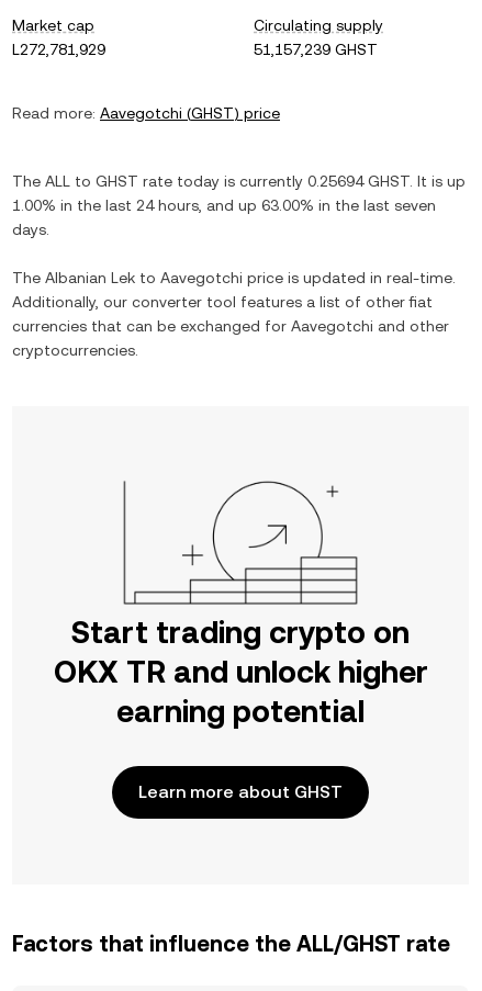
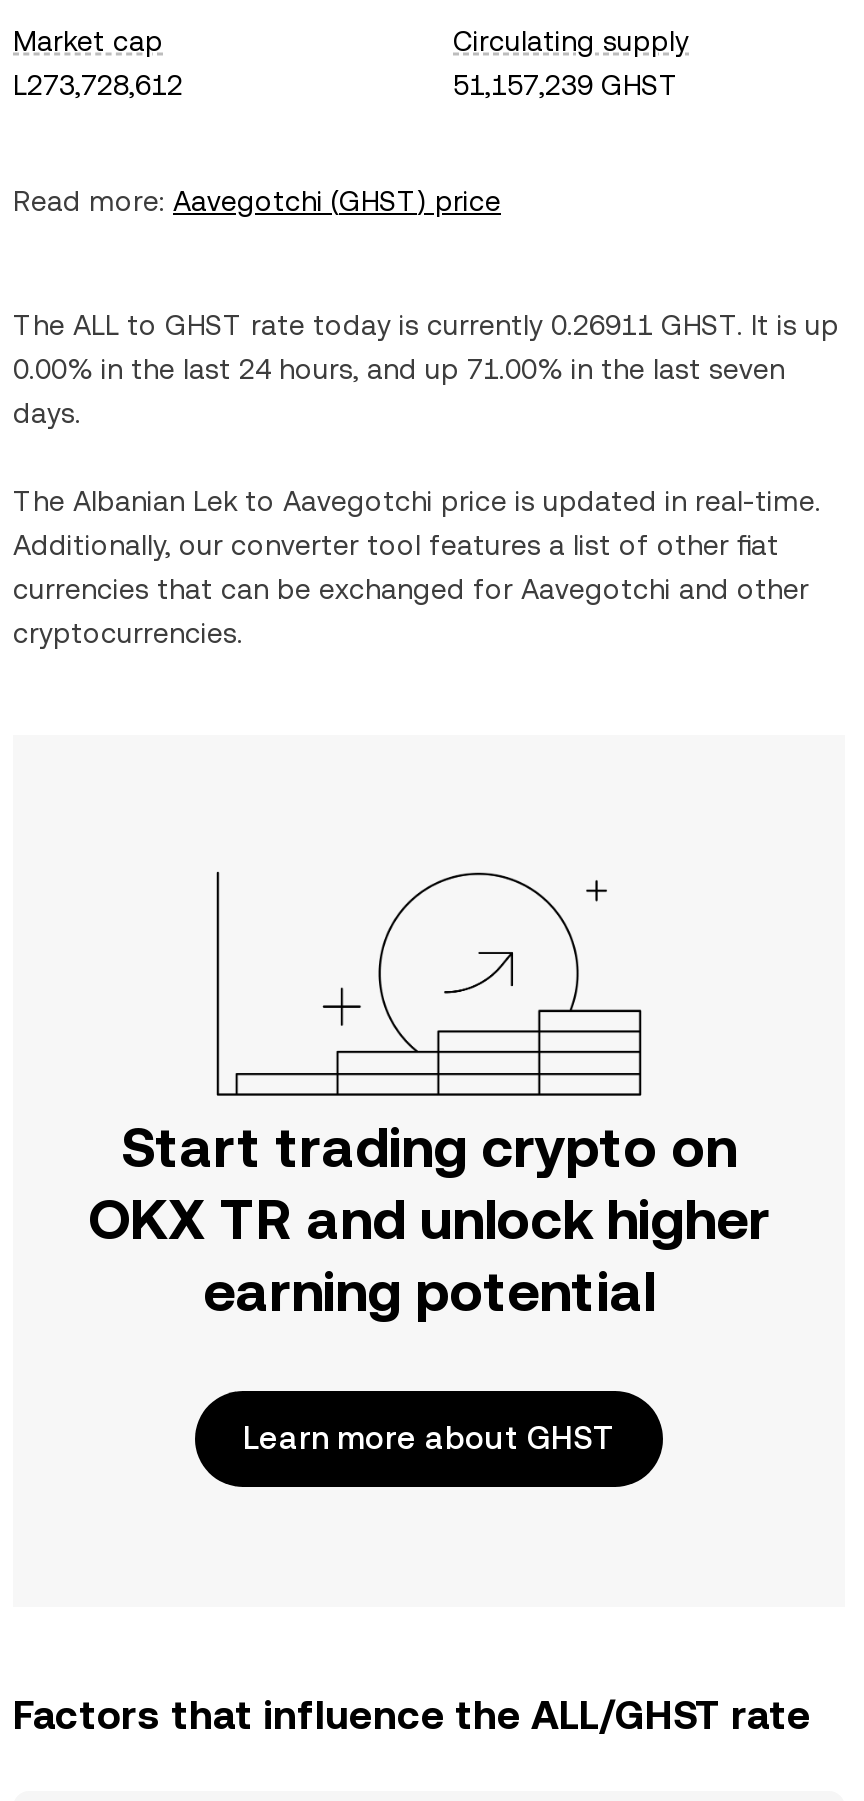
[12,41,105,58] L272,781,929 -> [13,69,183,101] L273,728,612
[12,172,466,190] The ALL to GHST rate today is currently 0.25694 GHST. It is up -> [13,309,839,341] The ALL to GHST rate today is currently 0.26911 GHST. It is up
[12,196,436,214] 1.00% in the last 24 hours, and up 63.00% in the last seven -> [13,353,785,385] 0.00% in the last 24 hours, and up 71.00% in the last seven

